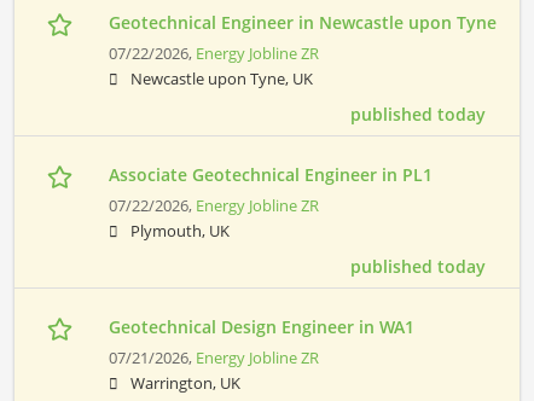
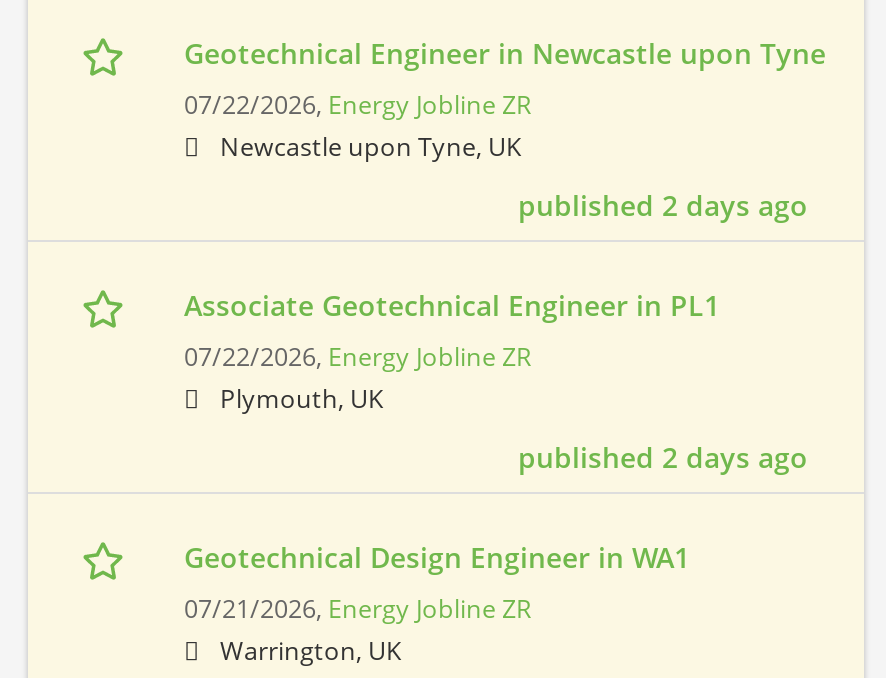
[350,103,486,126] published today -> [518,186,808,224] published 2 days ago
[350,255,486,278] published today -> [518,438,808,476] published 2 days ago

